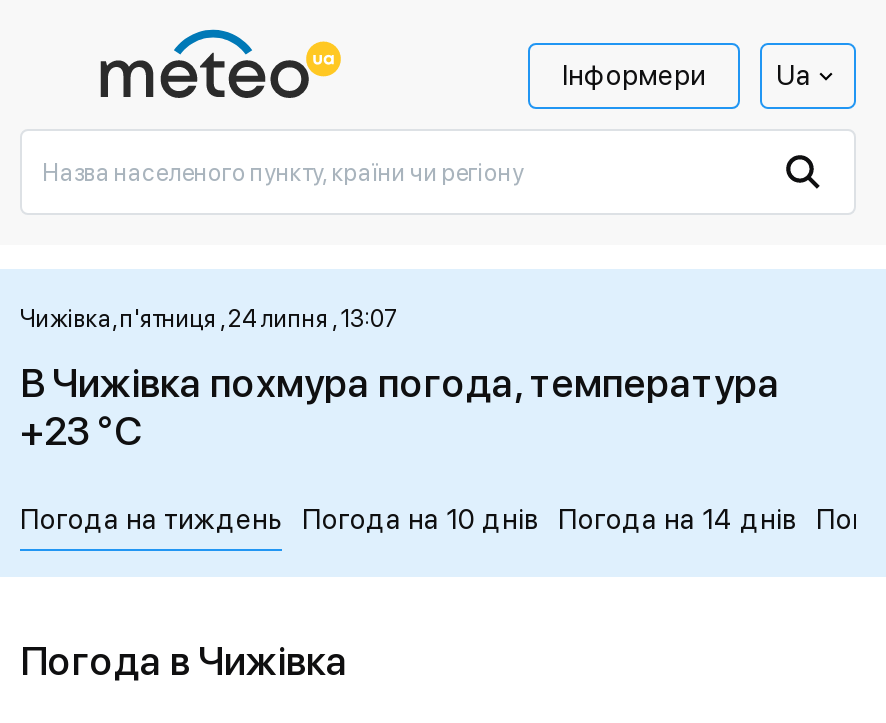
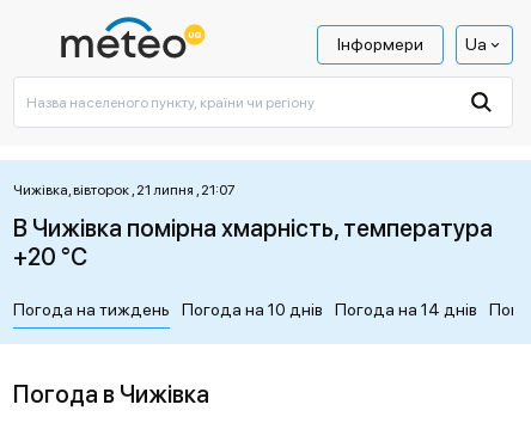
[20,305,398,333] Чижівка, п'ятниця , 24 липня , 13:07 -> [13,182,236,198] Чижівка, вівторок , 21 липня , 21:07
[20,359,780,407] В Чижівка похмура погода, температура -> [13,214,493,243] В Чижівка помірна хмарність, температура
[20,407,142,455] +23 °C -> [13,243,87,271] +20 °C

